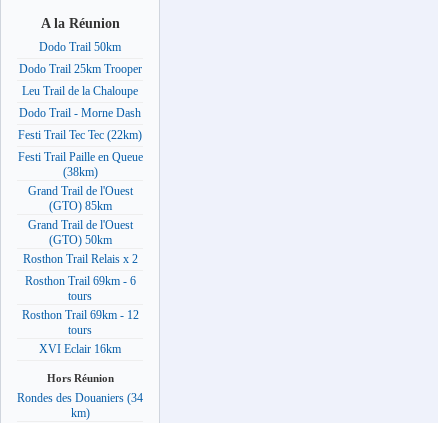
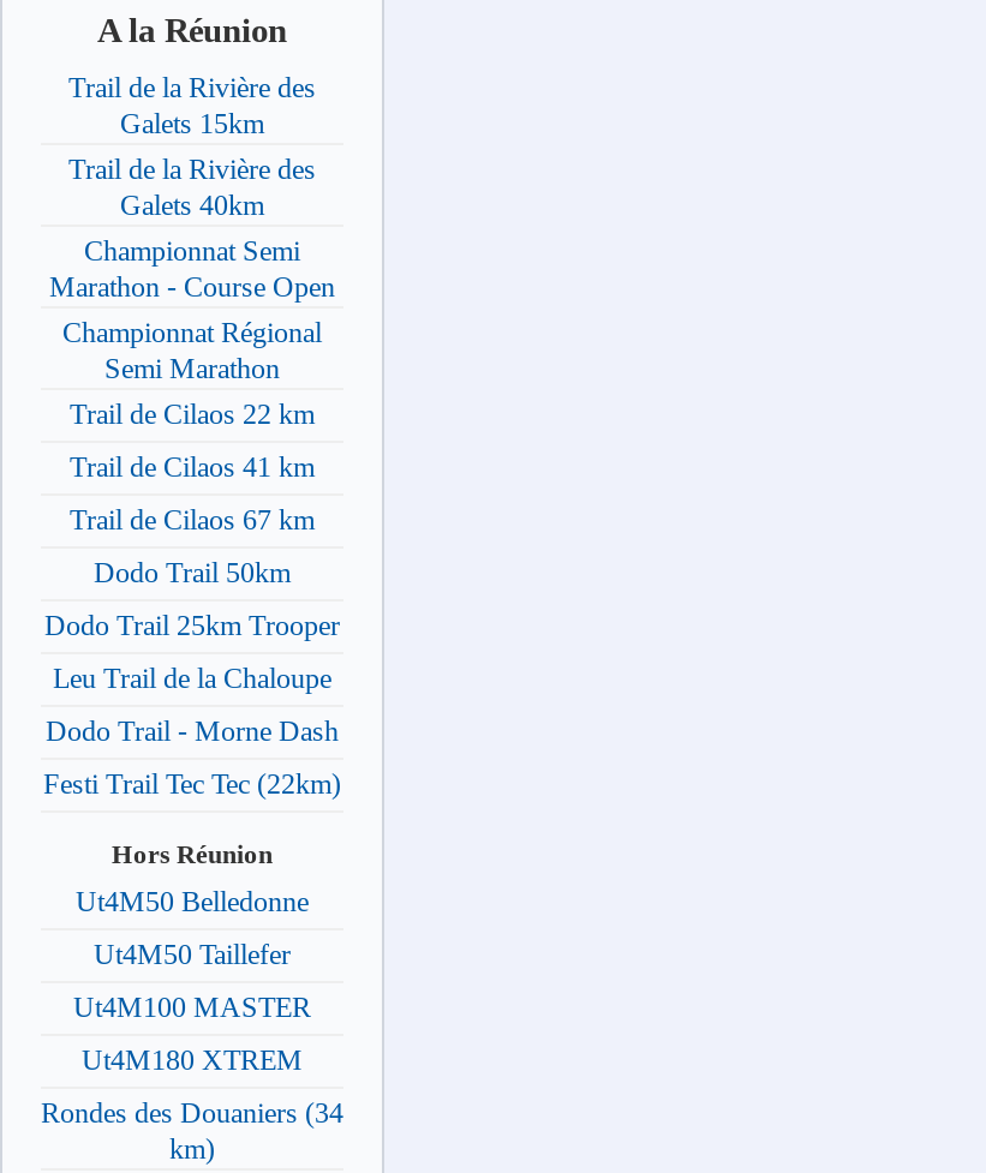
none -> [49,72,335,537] Trail de la Rivière des | Galets 15km | Trail de la Rivière des | Galets 40km | Championnat Semi | Marathon - Course Open | Championnat Régional | Semi Marathon | Trail de Cilaos 22 km | Trail de Cilaos 41 km | Trail de Cilaos 67 km
moved [18,40,142,142] -> [43,557,341,802]: Dodo Trail 50km | Dodo Trail 25km Trooper | Leu Trail de la Chaloupe | Dodo Trail - Morne Dash | Festi Trail Tec Tec (22km)
[17,150,142,356] Festi Trail Paille en Queue | (38km) | Grand Trail de l'Ouest | (GTO) 85km | Grand Trail de l'Ouest | (GTO) 50km | Rosthon Trail Relais x 2 | Rosthon Trail 69km - 6 | tours | Rosthon Trail 69km - 12 | tours | XVI Eclair 16km -> none
none -> [73,886,311,1078] Ut4M50 Belledonne | Ut4M50 Taillefer | Ut4M100 MASTER | Ut4M180 XTREM

